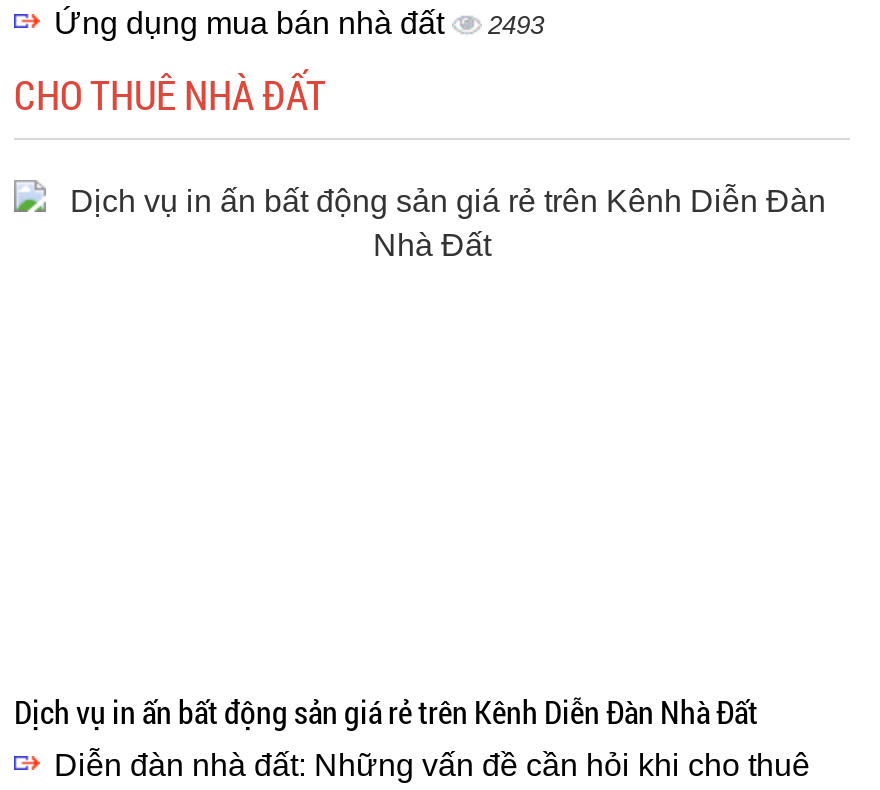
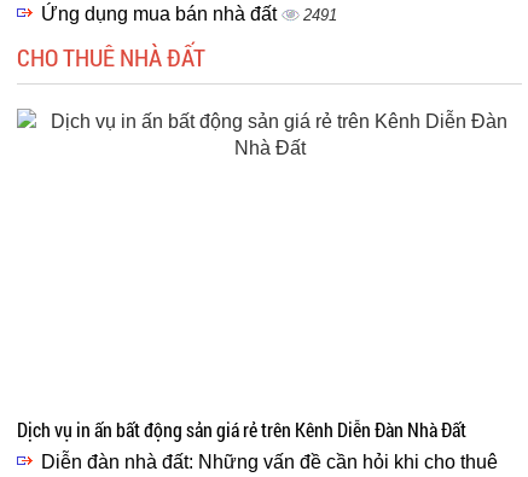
[54,6,544,40] Ứng dụng mua bán nhà đất 2493 -> [41,4,337,24] Ứng dụng mua bán nhà đất 2491

